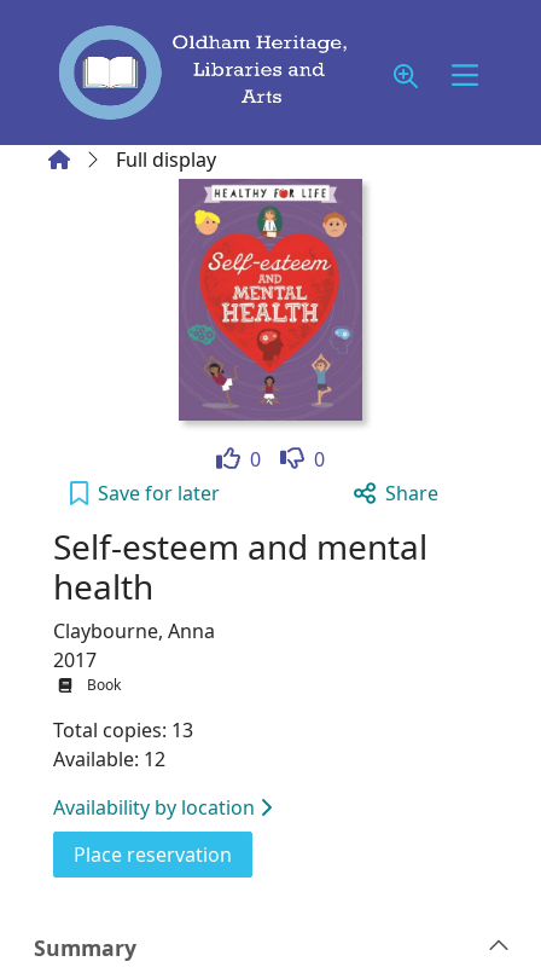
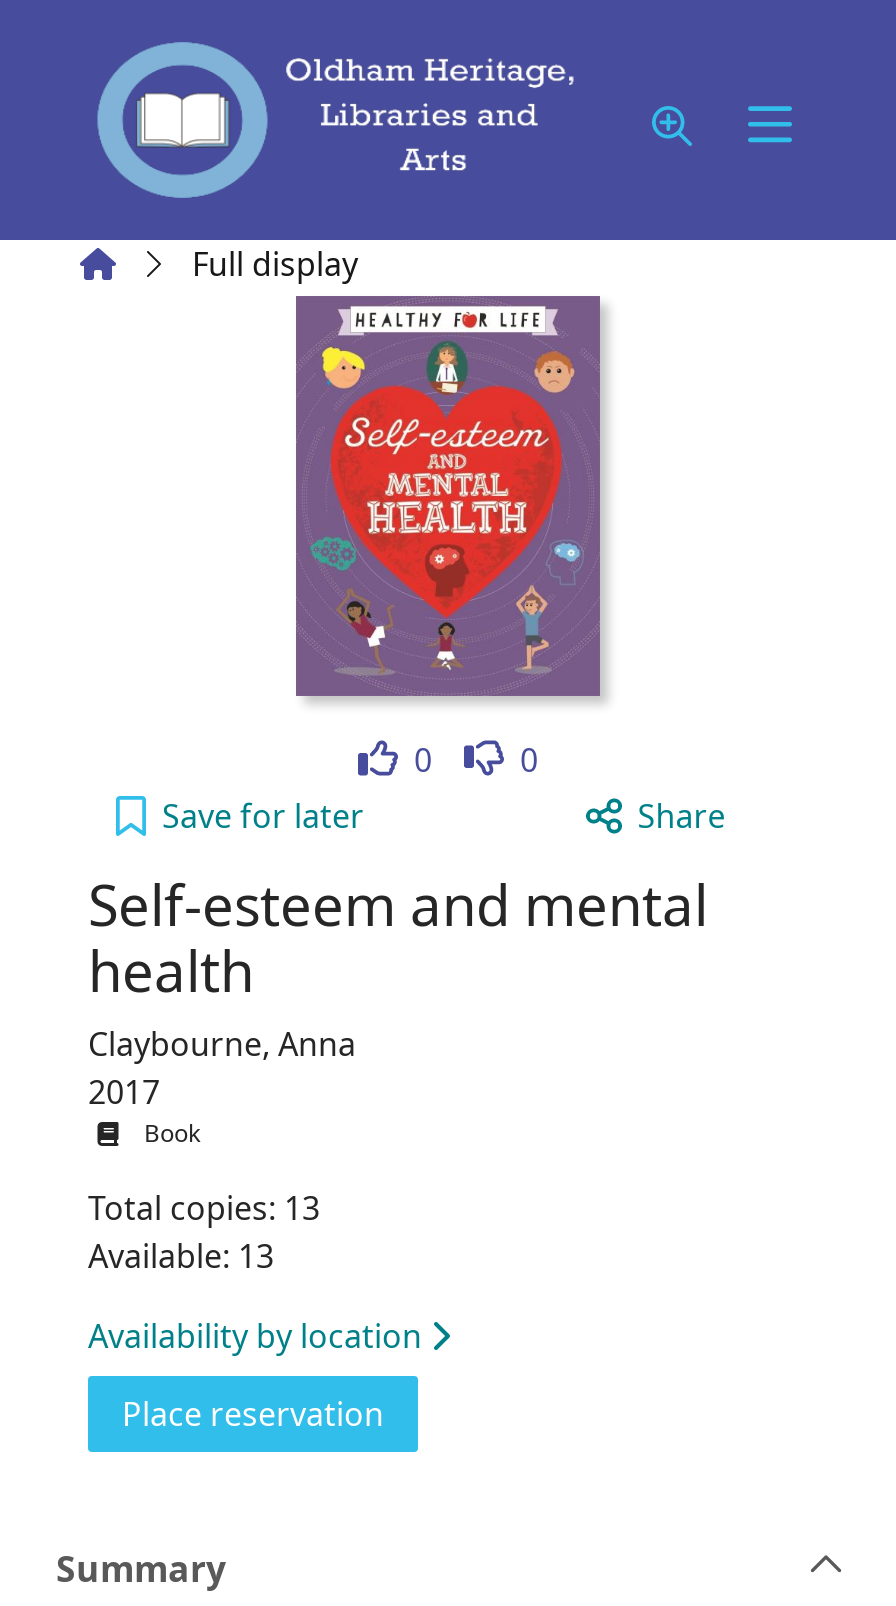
[53,746,165,772] Available: 12 -> [88,1234,274,1278] Available: 13

